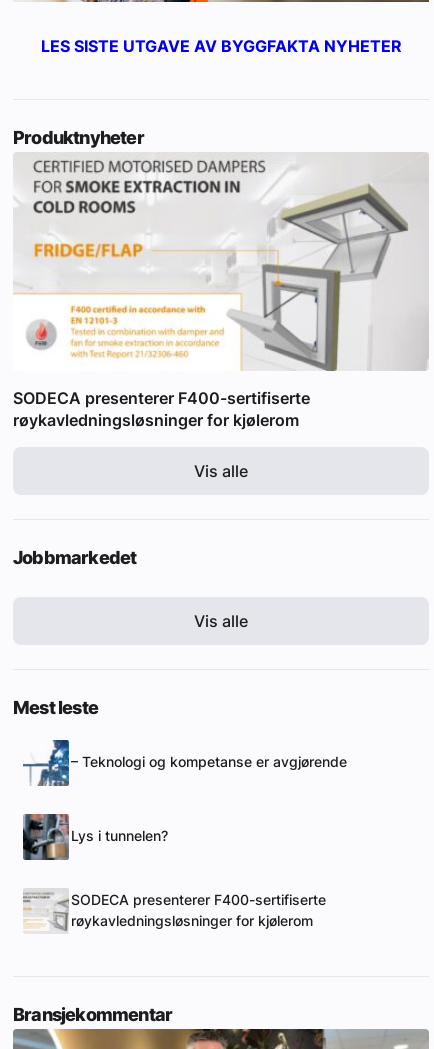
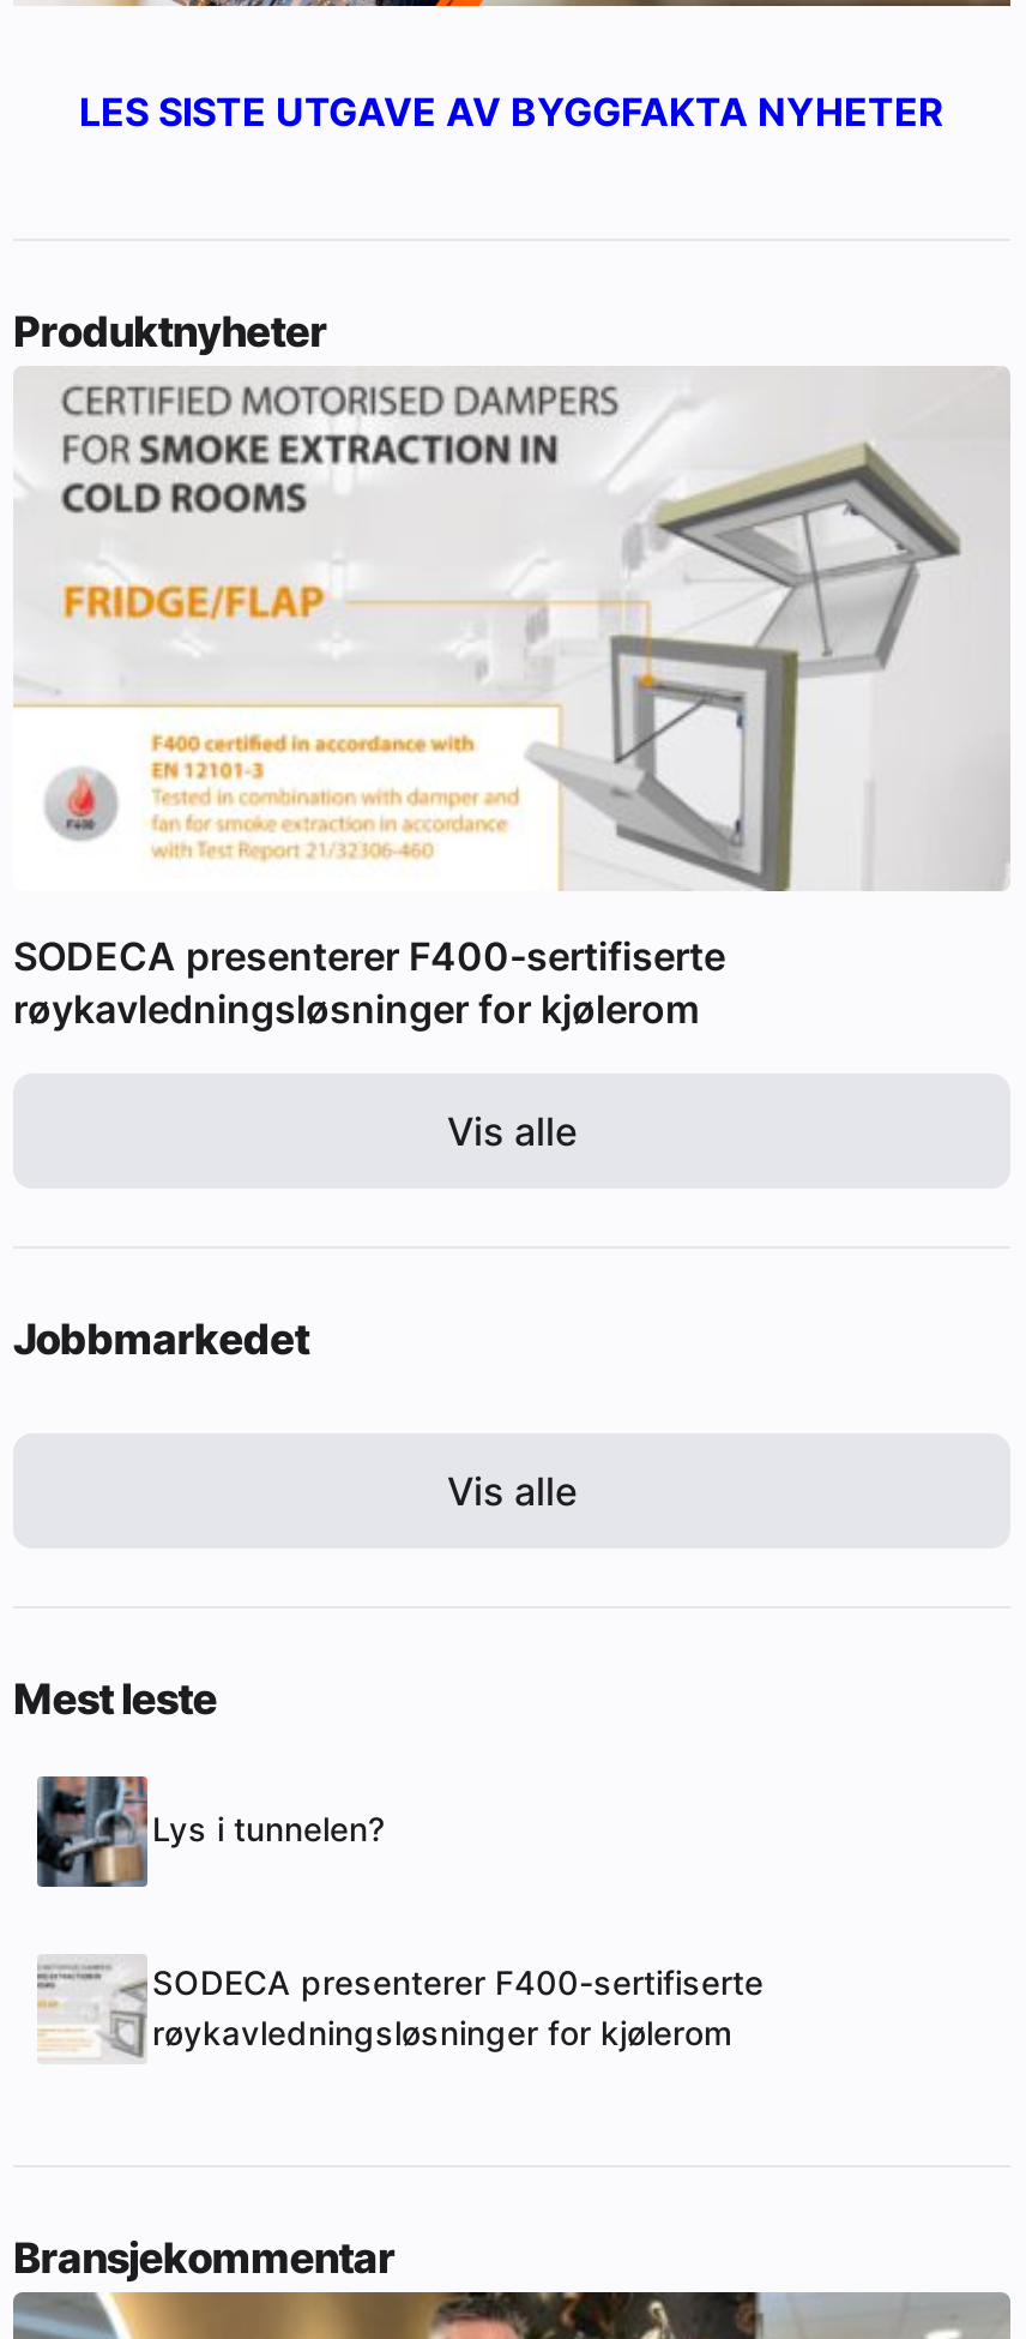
[23,739,347,786] [image] | – Teknologi og kompetanse er avgjørende -> none

